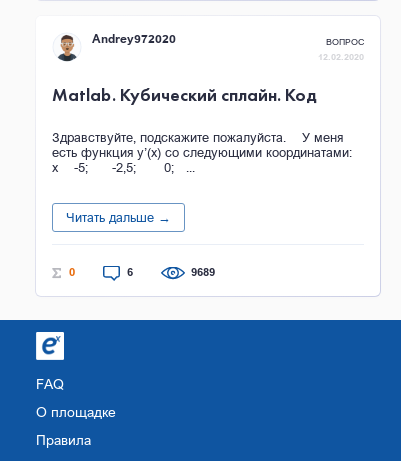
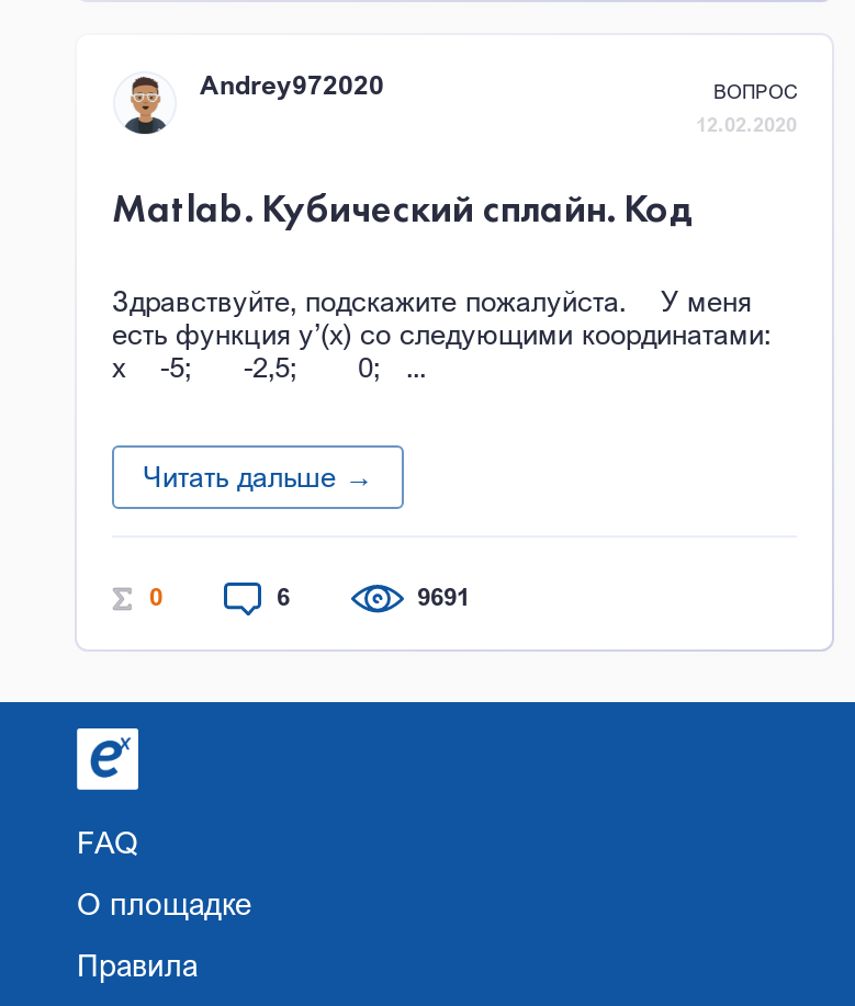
[191,265,215,279] 9689 -> [417,581,470,612] 9691

